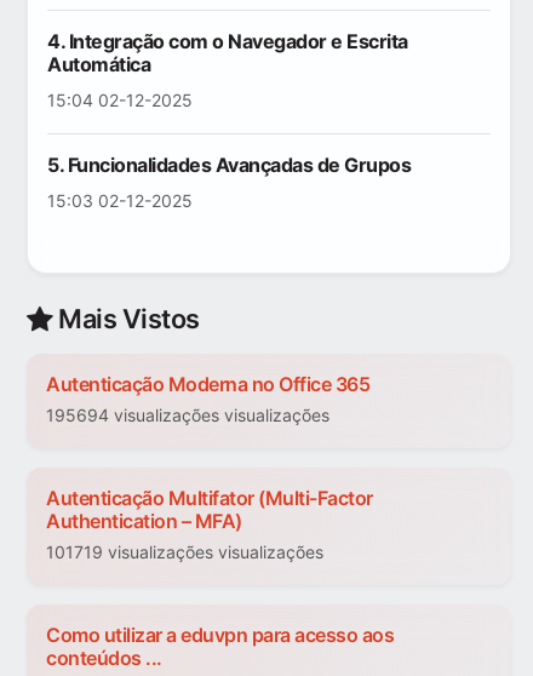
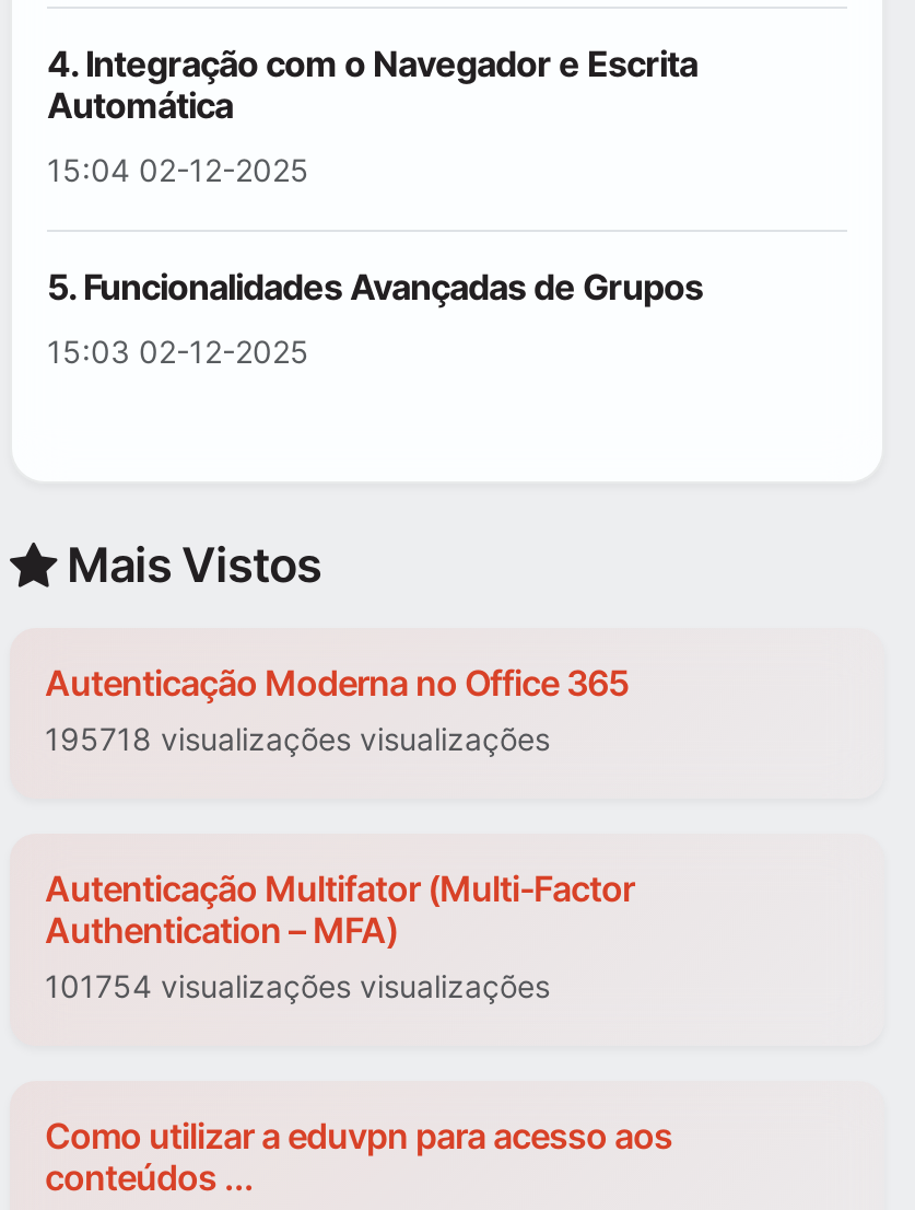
[46,405,329,426] 195694 visualizações visualizações -> [45,721,550,758] 195718 visualizações visualizações
[46,542,323,563] 101719 visualizações visualizações -> [45,968,550,1005] 101754 visualizações visualizações

